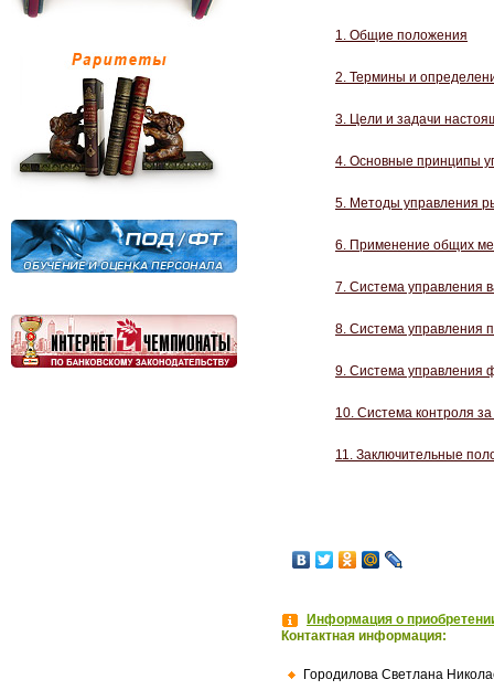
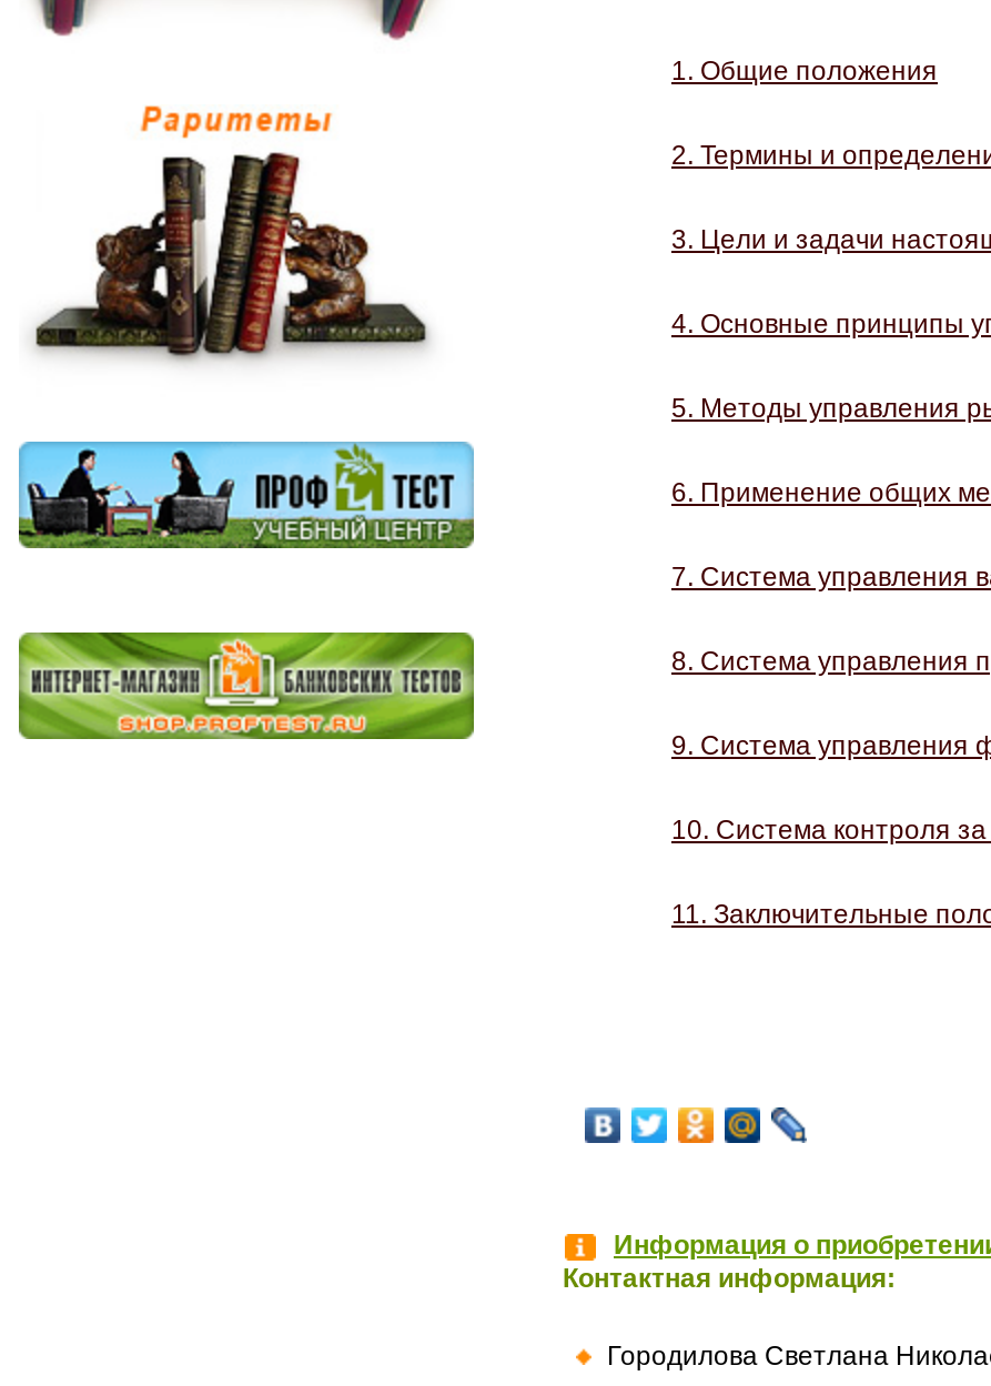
[10,219,238,274] [image] -> [17,439,476,550] [image]
[10,315,238,369] [image] -> [17,630,476,741] [image]

